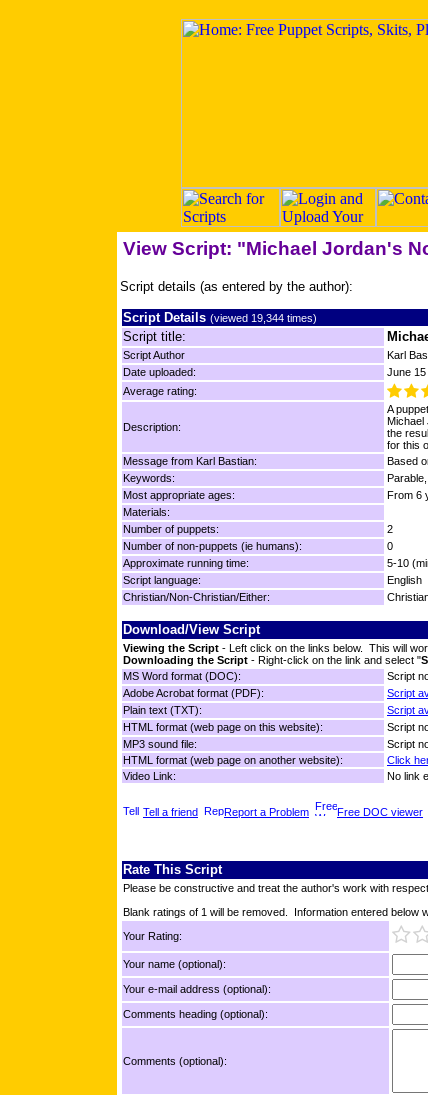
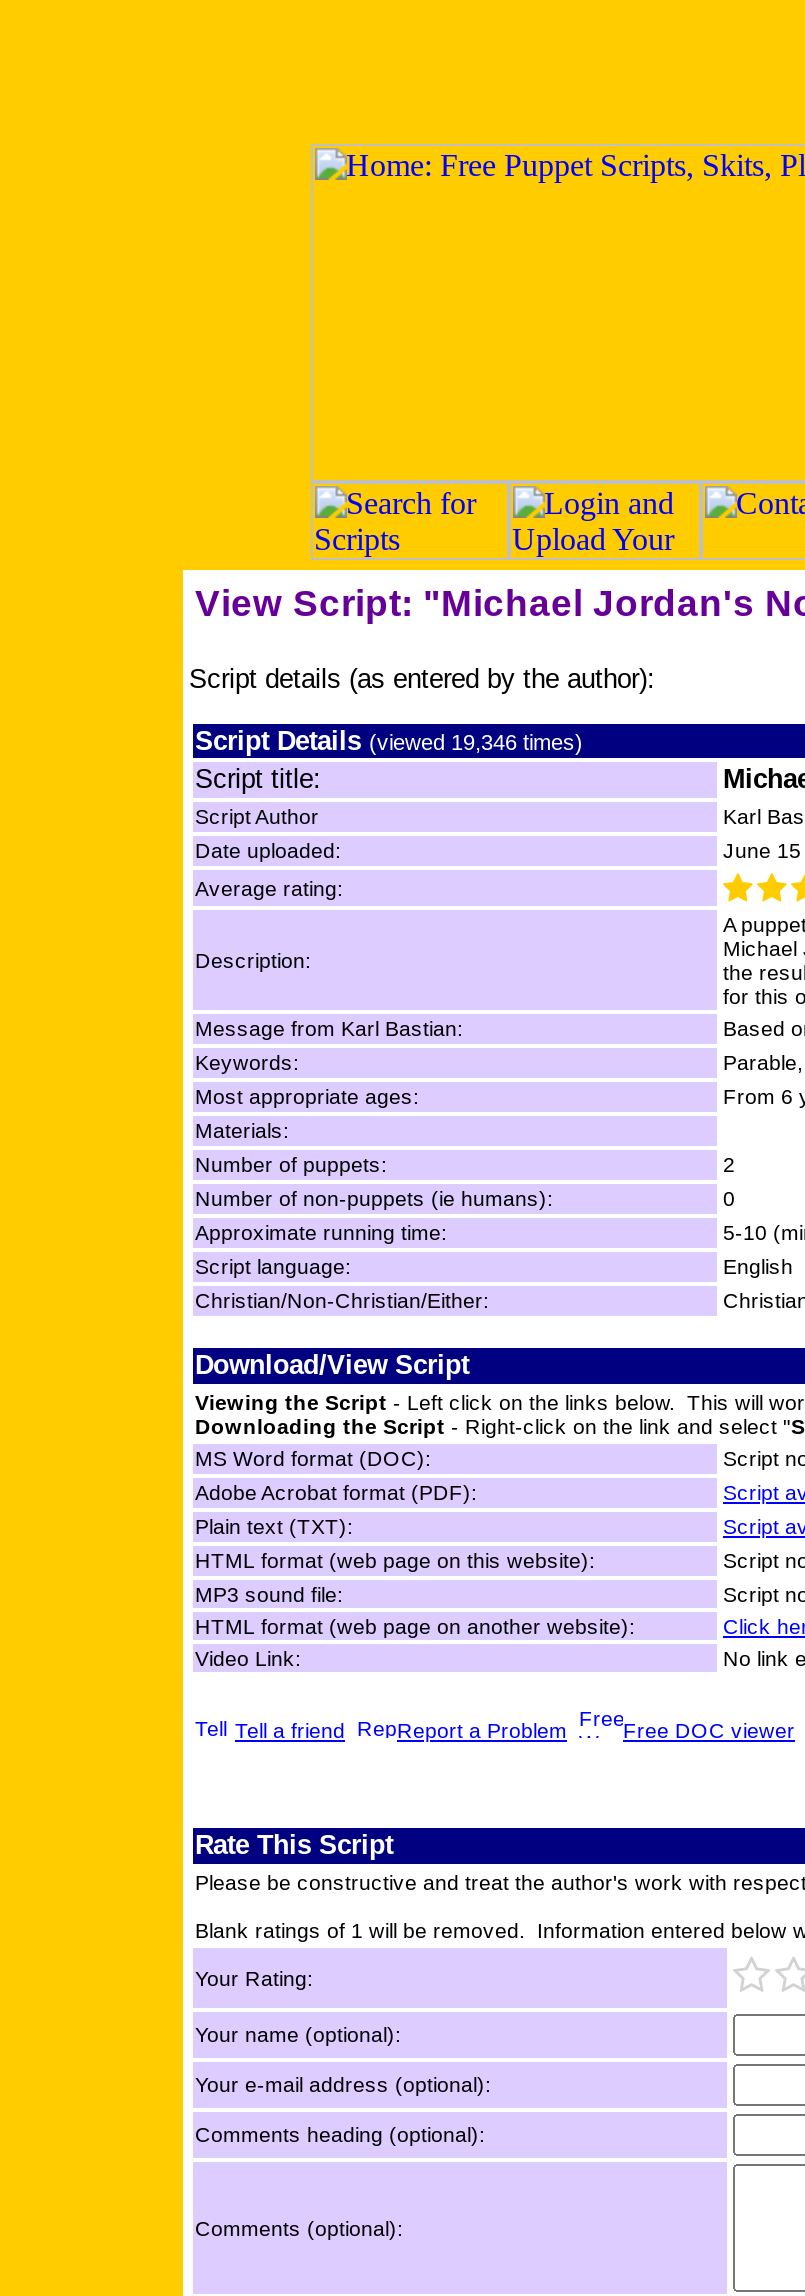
[123,310,317,325] Script Details (viewed 19,344 times) -> [195,727,583,757] Script Details (viewed 19,346 times)

